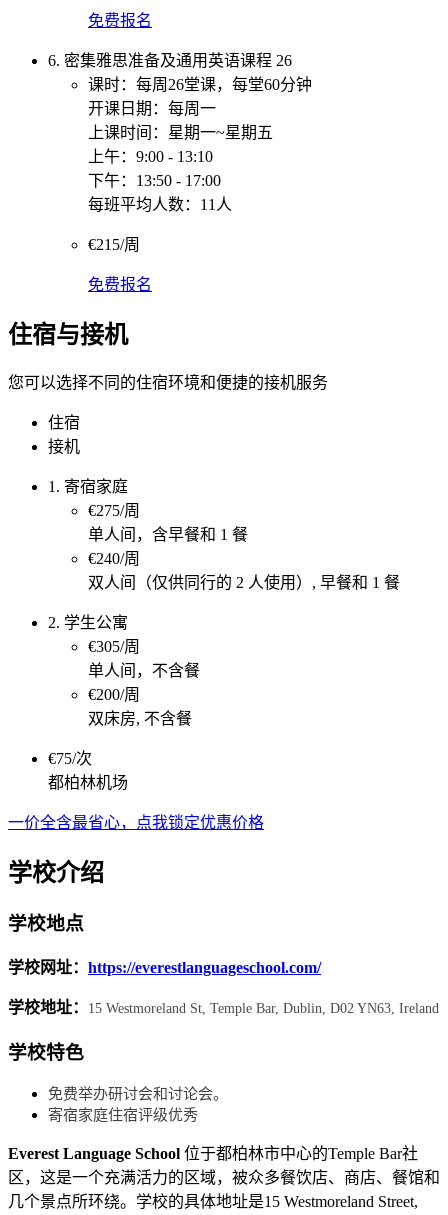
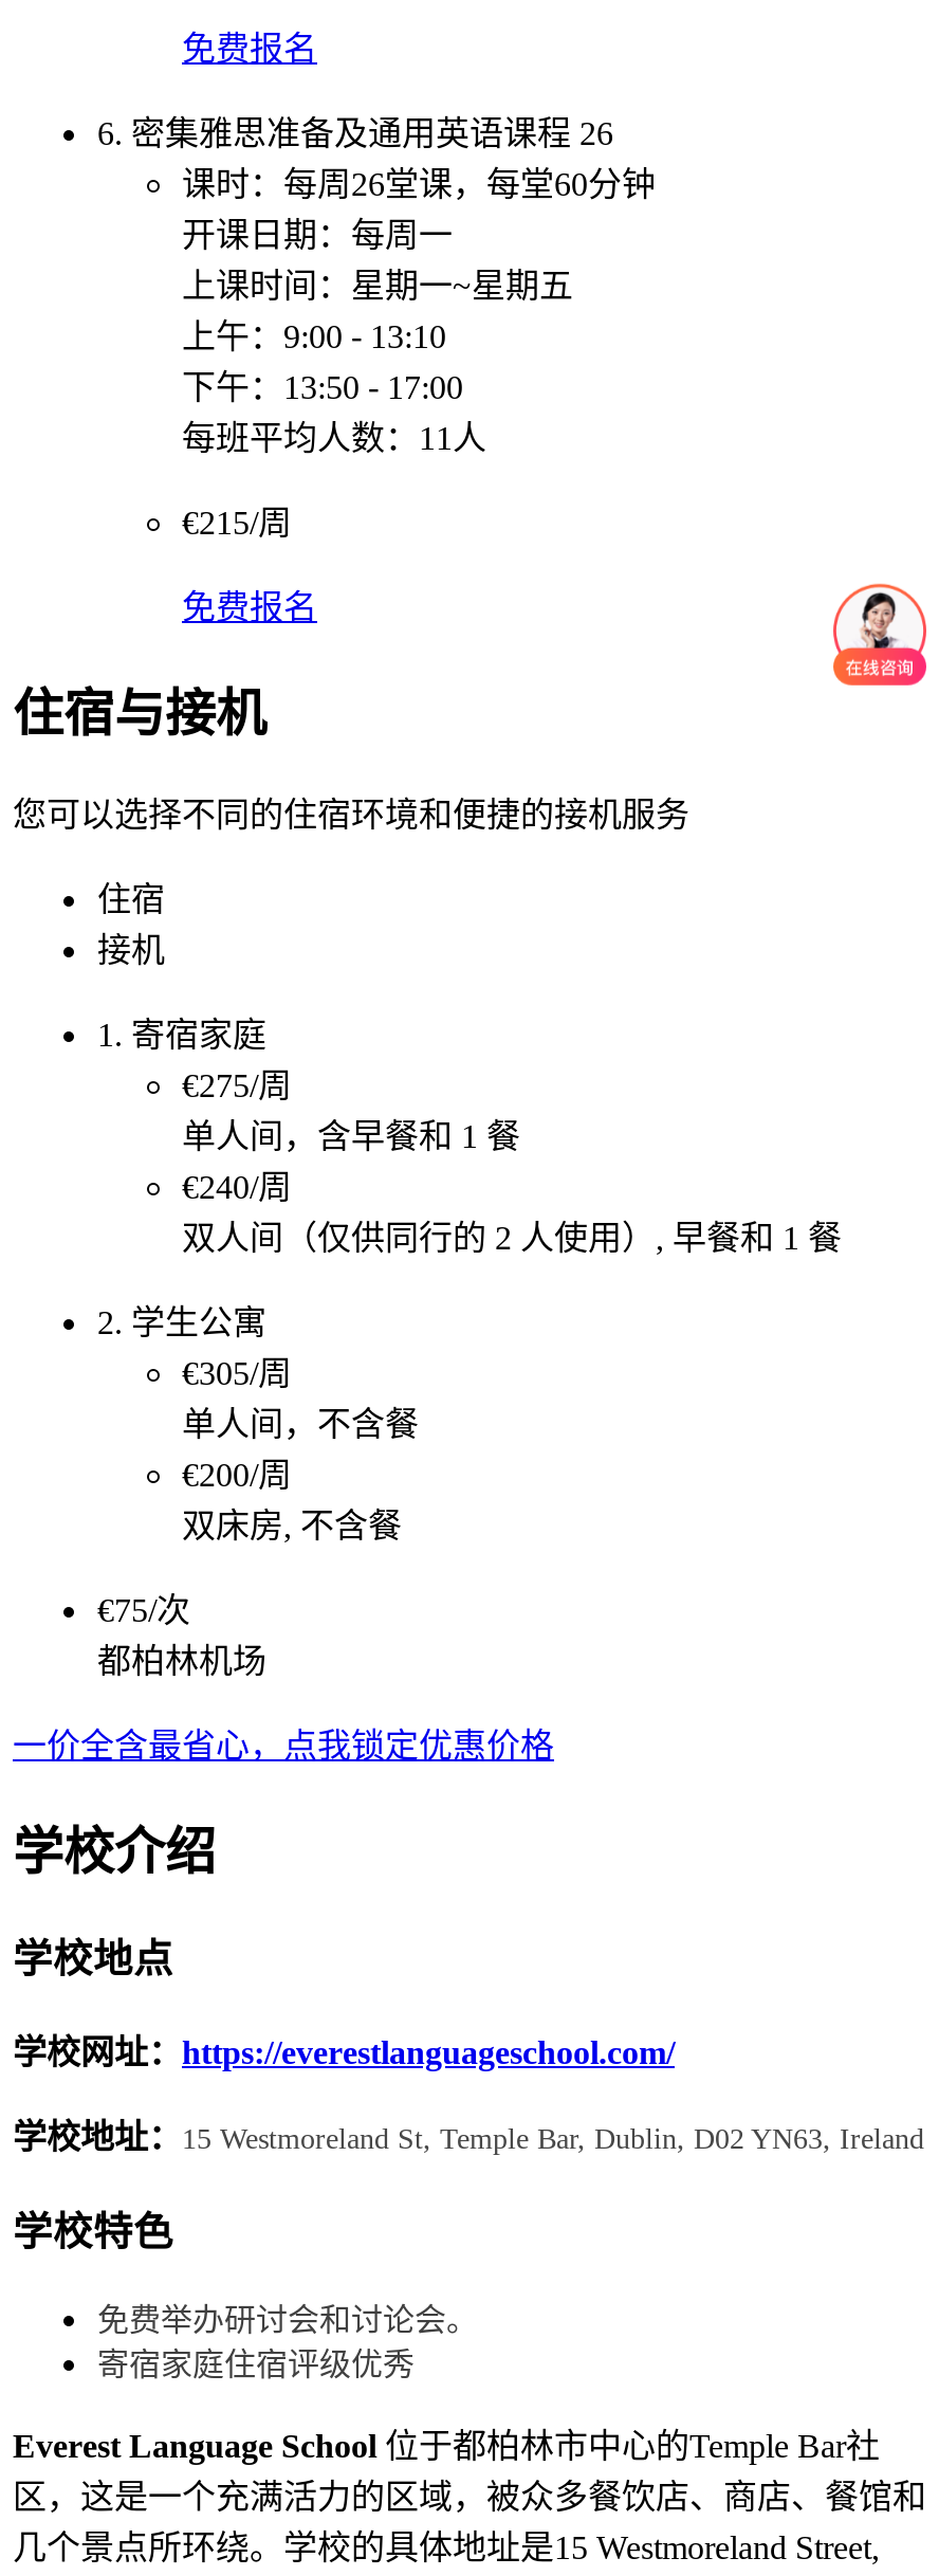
none -> [831,581,928,689] [image]

